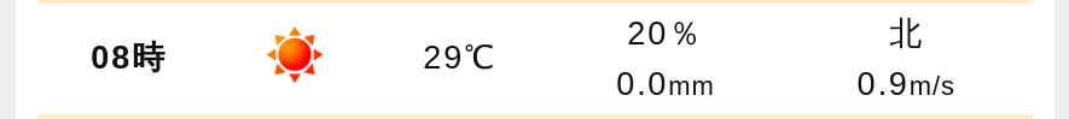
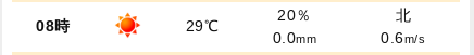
[857,66,957,102] 0.9m/s -> [381,30,426,46] 0.6m/s

